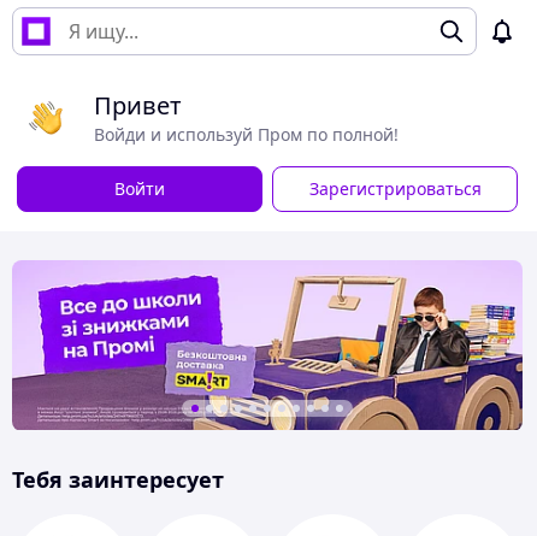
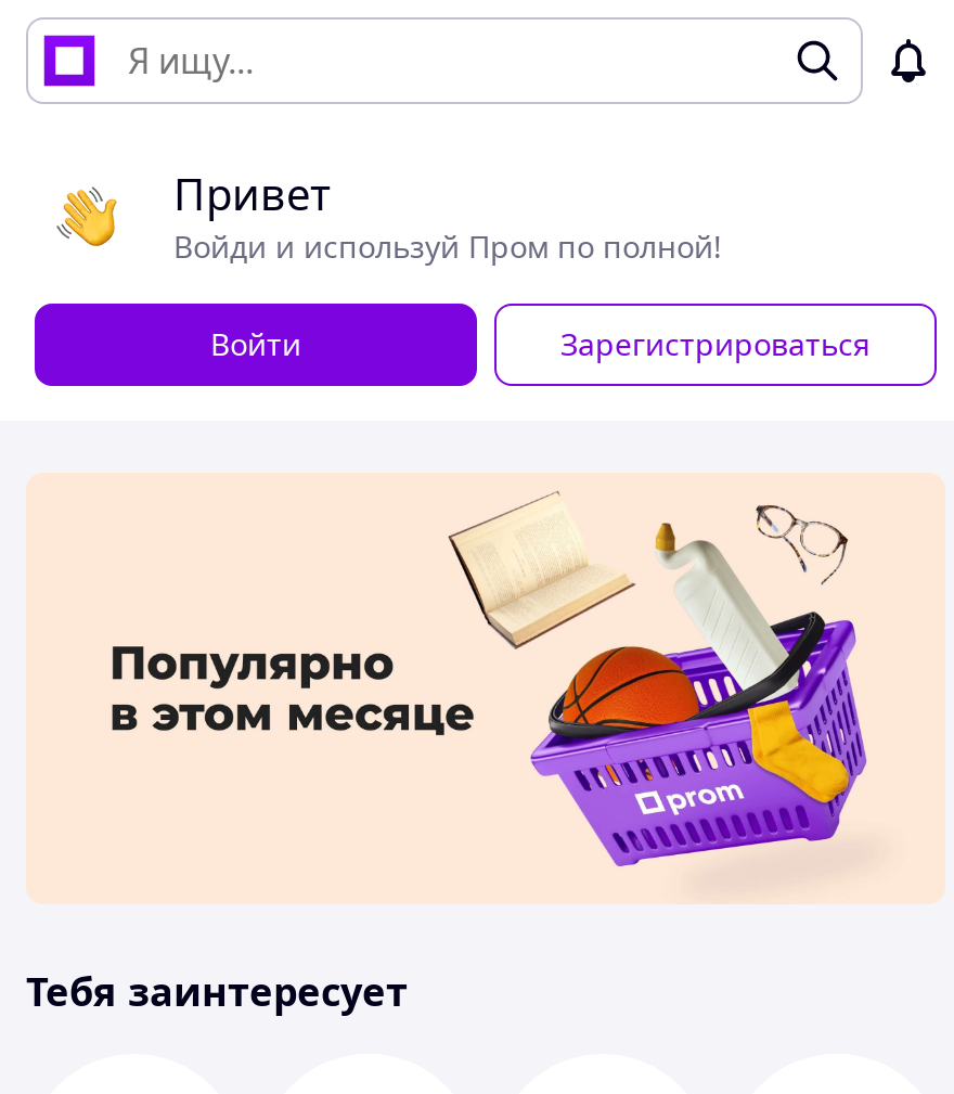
[11,260,524,431] [image] -> [28,475,943,902] [image]

